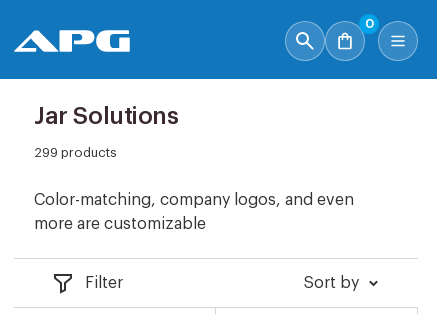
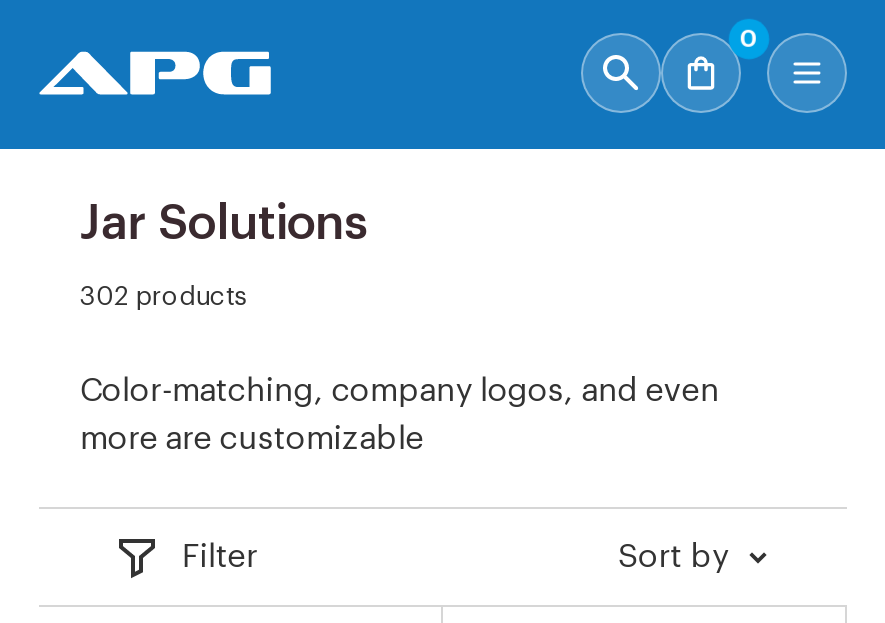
[34,146,117,159] 299 products -> [80,283,248,309] 302 products

